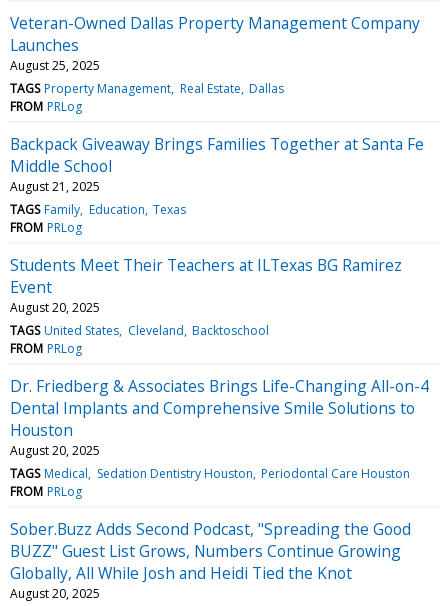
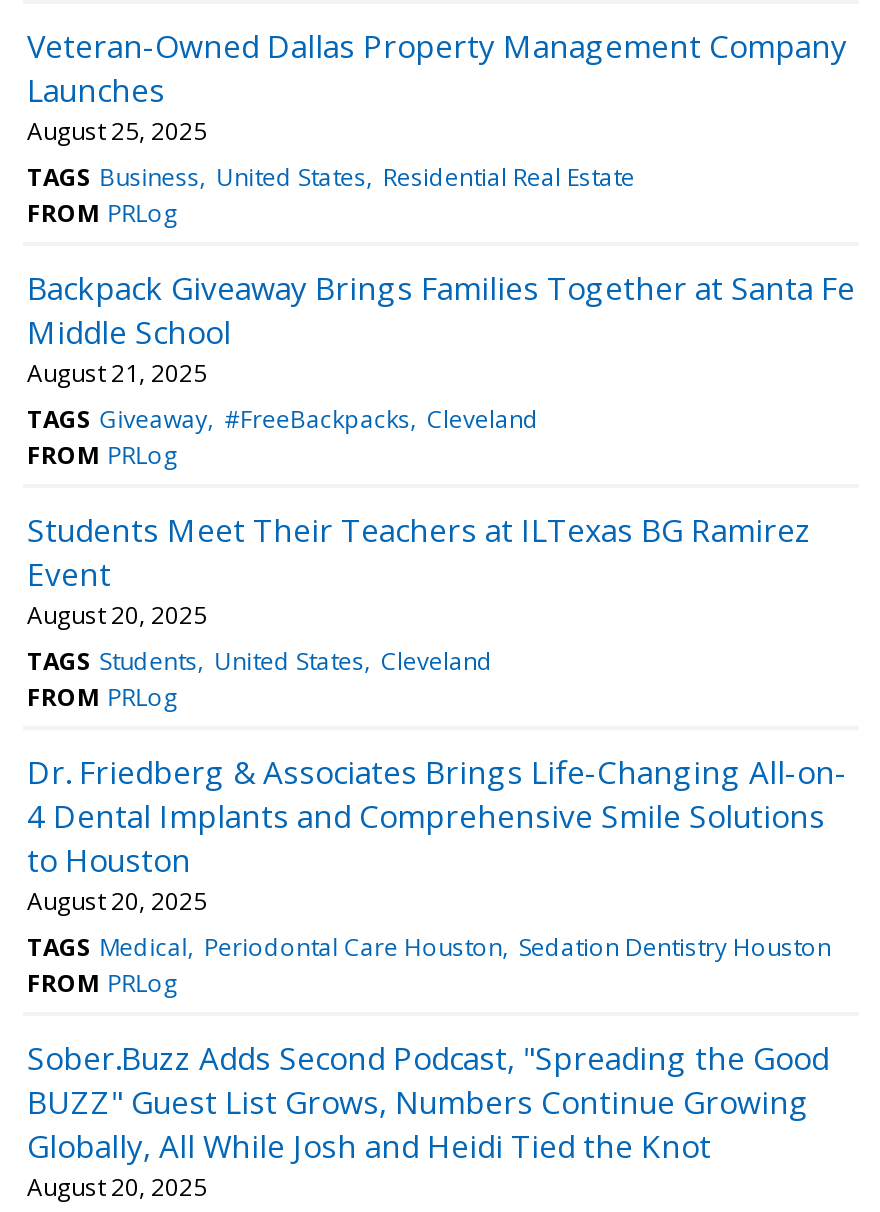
[10,80,284,97] TAGS Property Management Real Estate Dallas -> [27,160,635,194] TAGS Business United States Residential Real Estate
[10,201,186,218] TAGS Family Education Texas -> [27,402,539,436] TAGS Giveaway #FreeBackpacks Cleveland
[10,322,269,339] TAGS United States Cleveland Backtoschool -> [27,644,493,678] TAGS Students United States Cleveland
[10,465,410,482] TAGS Medical Sedation Dentistry Houston Periodontal Care Houston -> [27,930,831,964] TAGS Medical Periodontal Care Houston Sedation Dentistry Houston

